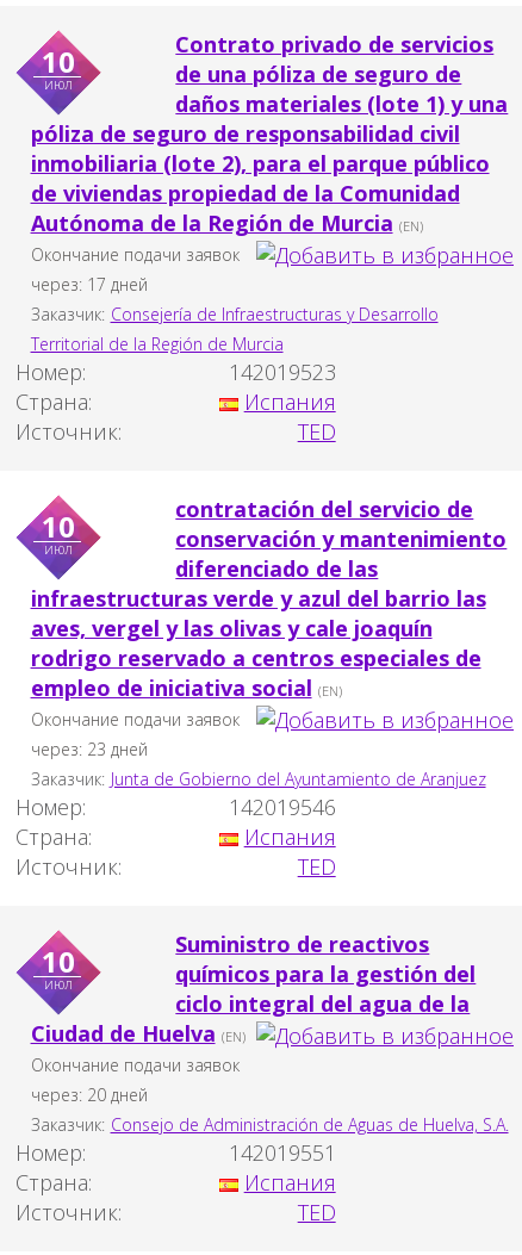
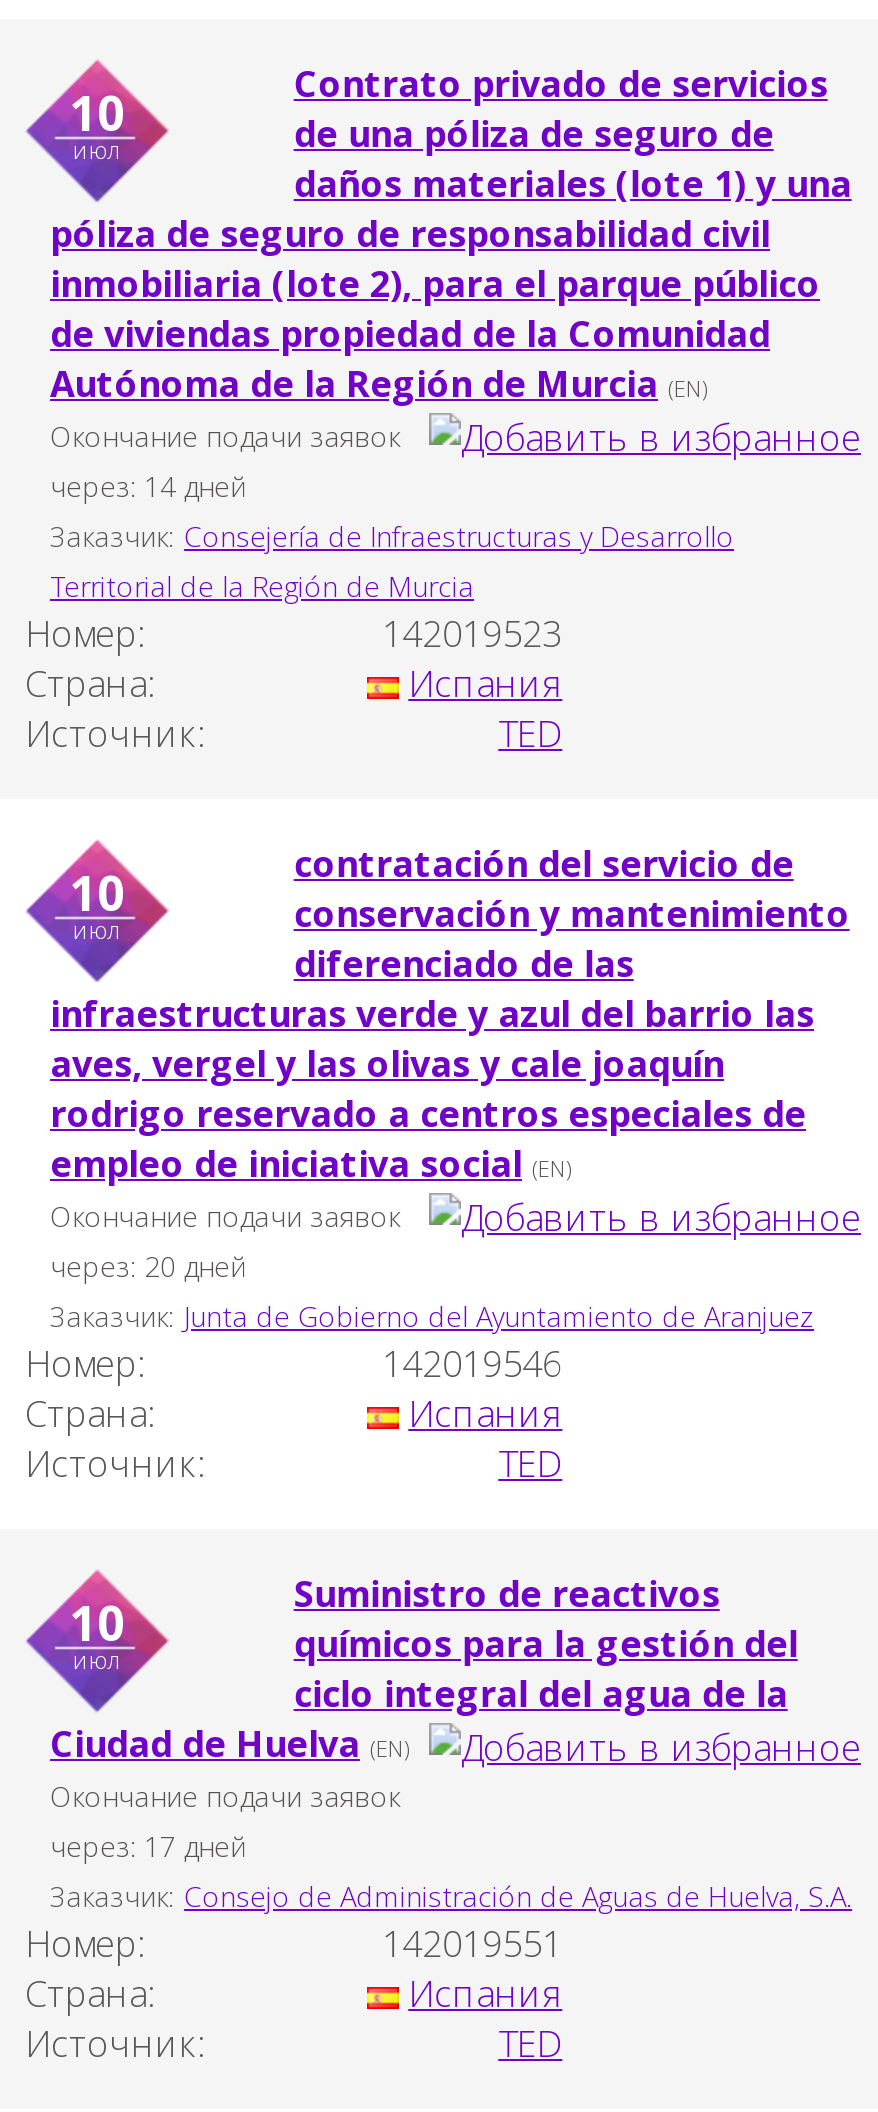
[30,273,147,296] через: 17 дней -> [50,467,246,505] через: 14 дней
[30,738,147,760] через: 23 дней -> [50,1247,246,1285] через: 20 дней
[30,1083,147,1106] через: 20 дней -> [50,1827,246,1865] через: 17 дней

